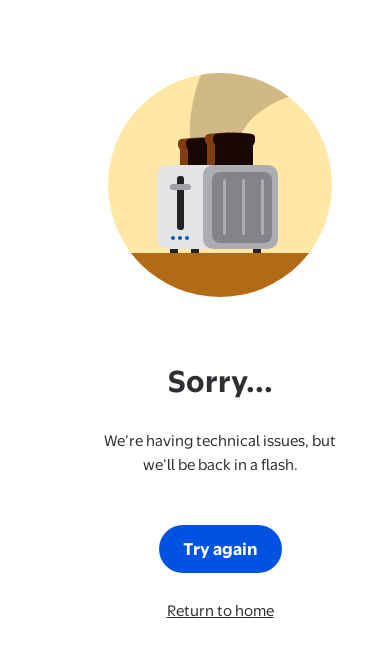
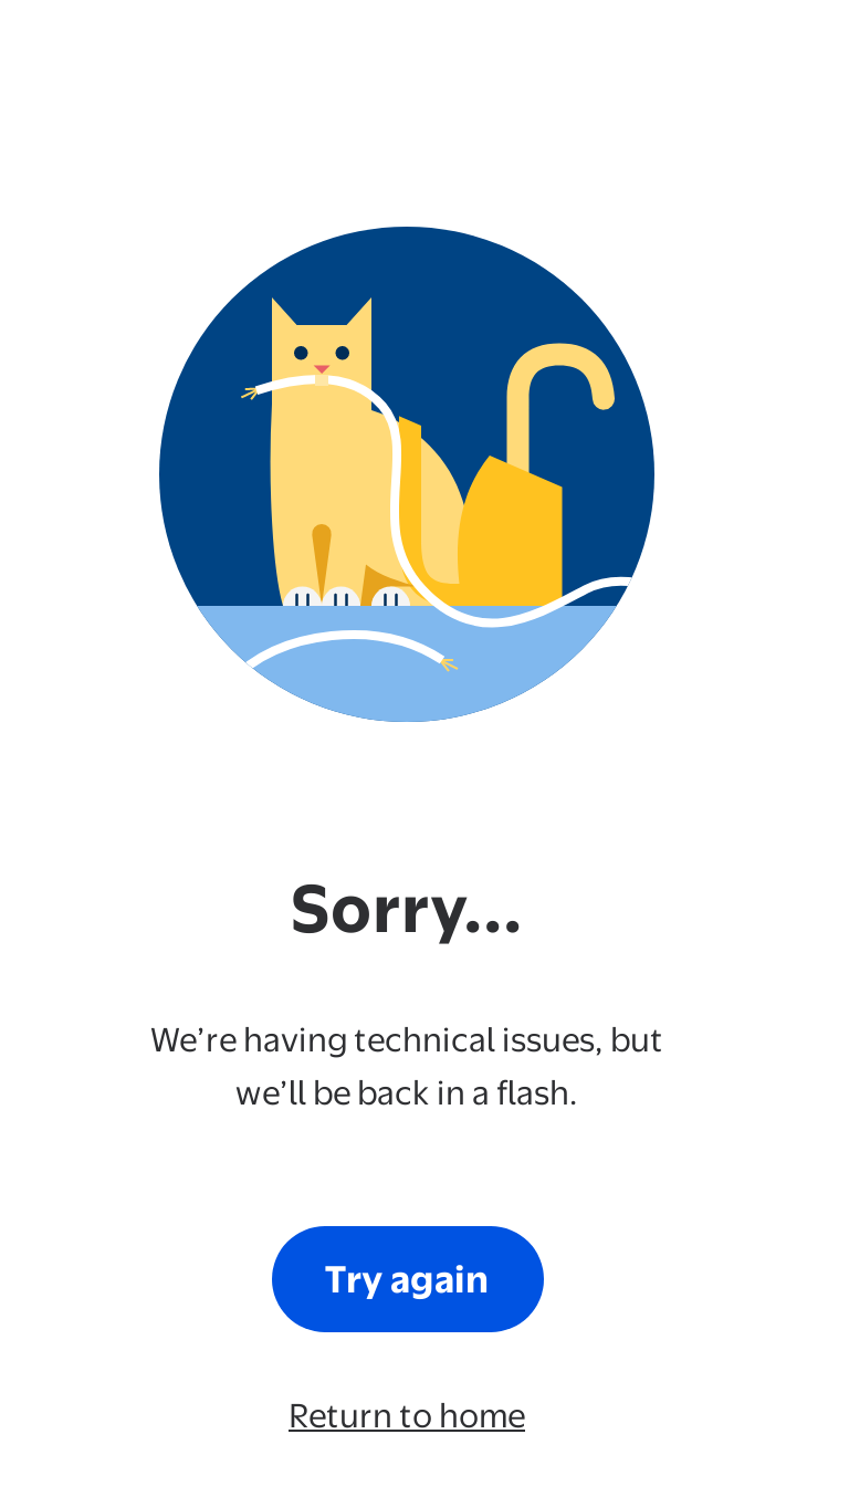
[108,73,332,298] [image] -> [157,224,657,724] [image]

